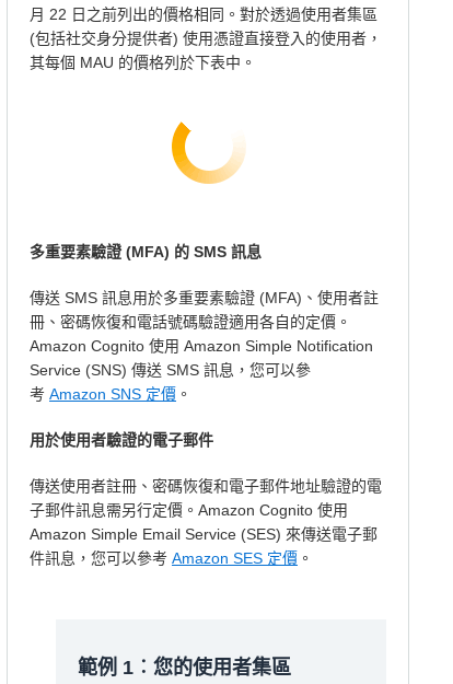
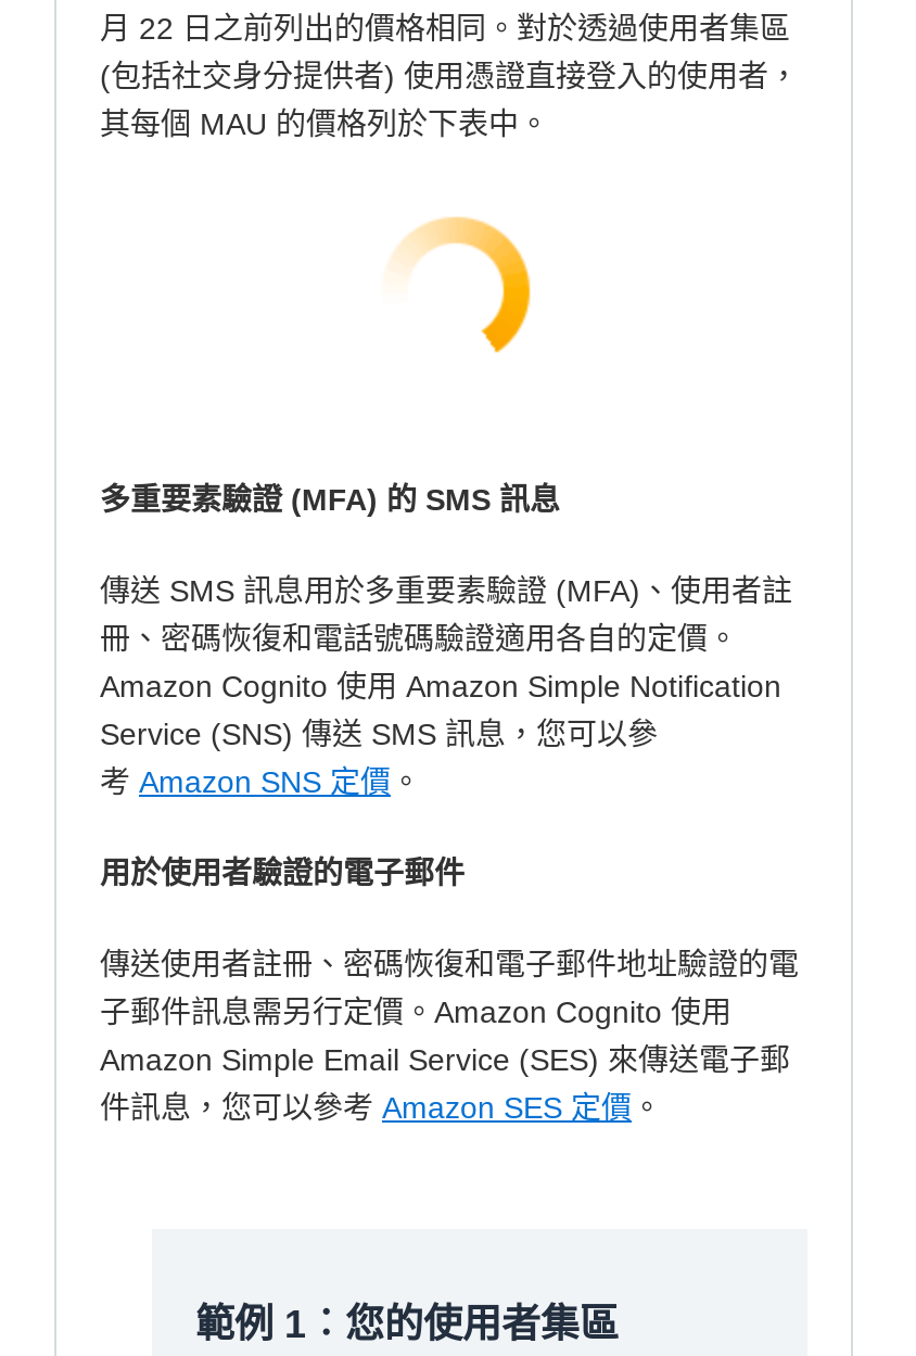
[171,109,246,185] [image] -> [382,215,532,365] [image]

